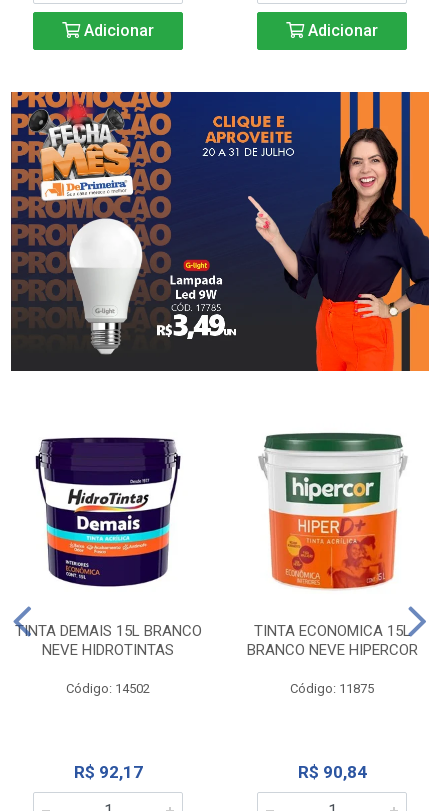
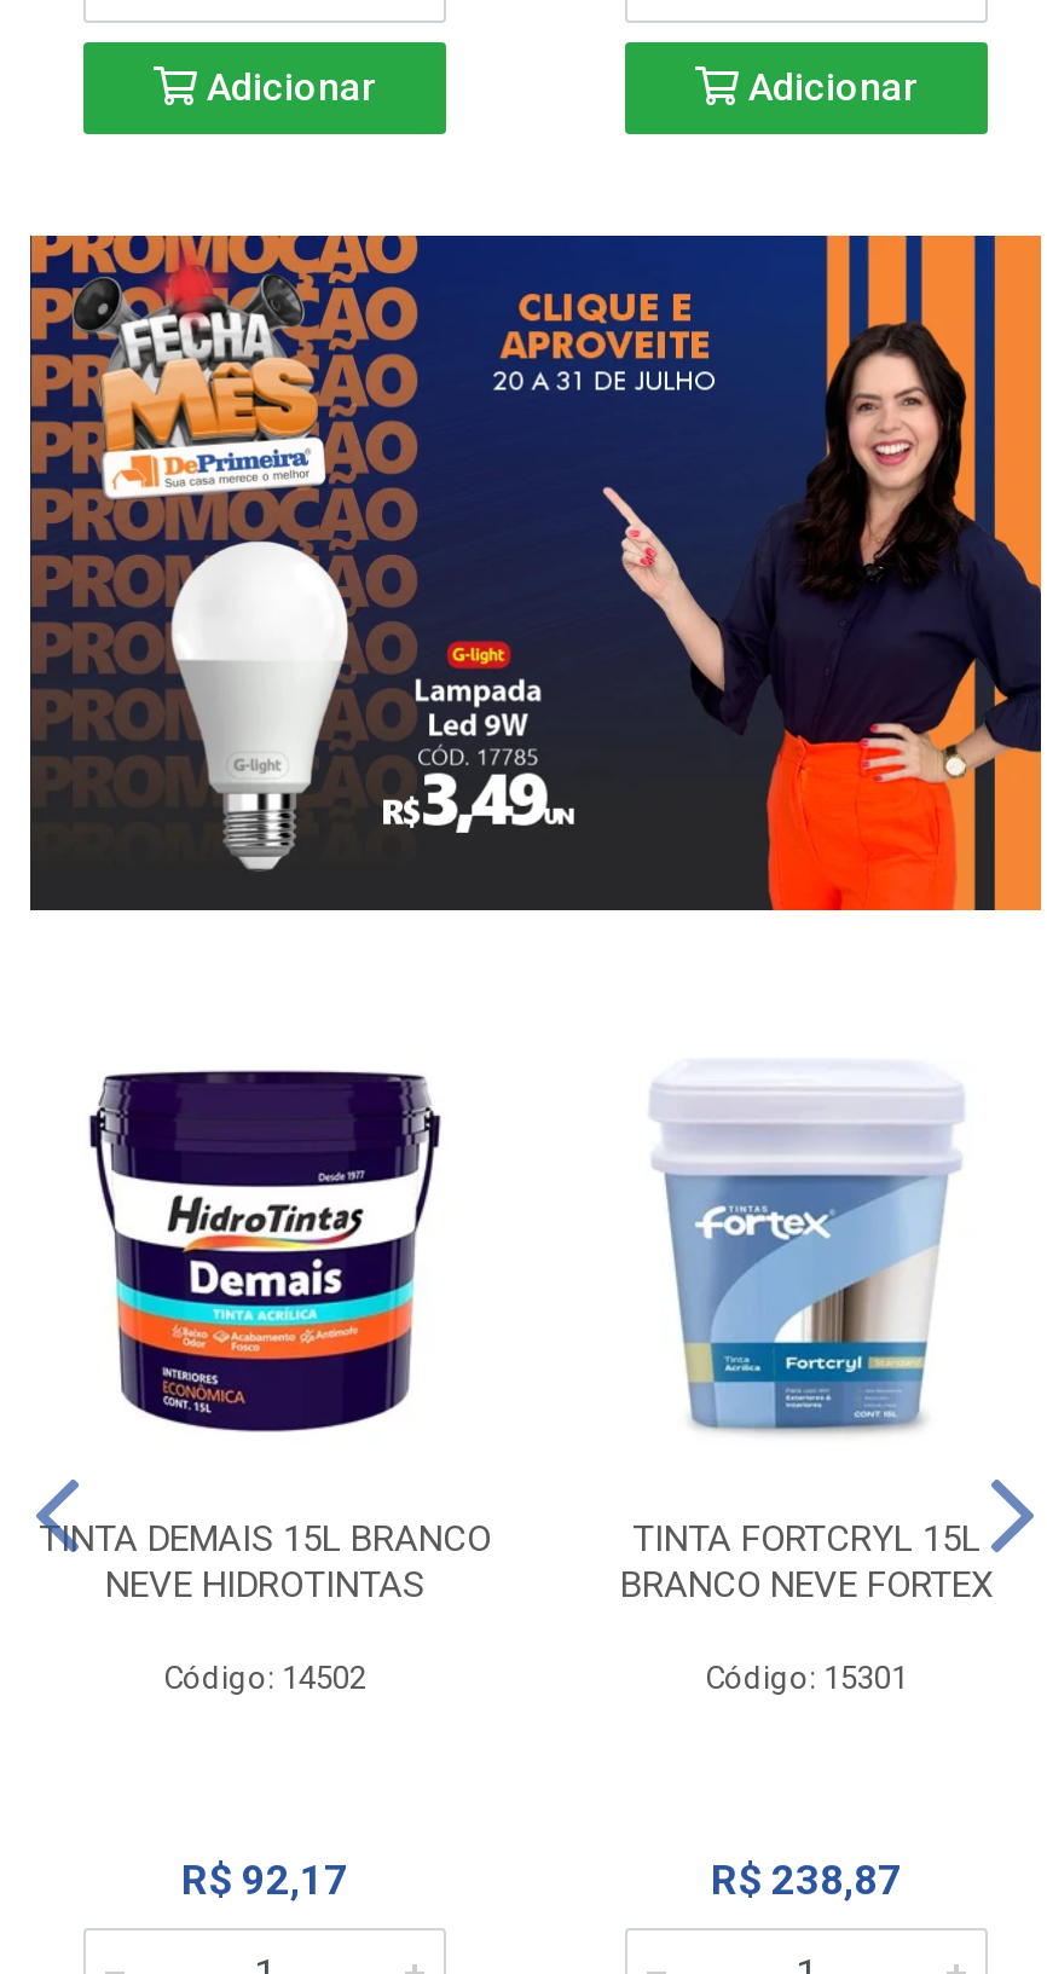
[253,432,410,640] [image] | TINTA ECONOMICA 15L -> [630,1060,985,1560] [image] | TINTA FORTCRYL 15L
[246,641,417,659] BRANCO NEVE HIPERCOR -> [620,1562,993,1606] BRANCO NEVE FORTEX
[290,681,374,696] Código: 11875 -> [705,1659,908,1695] Código: 15301
[297,762,366,782] R$ 90,84 -> [711,1855,902,1903] R$ 238,87

